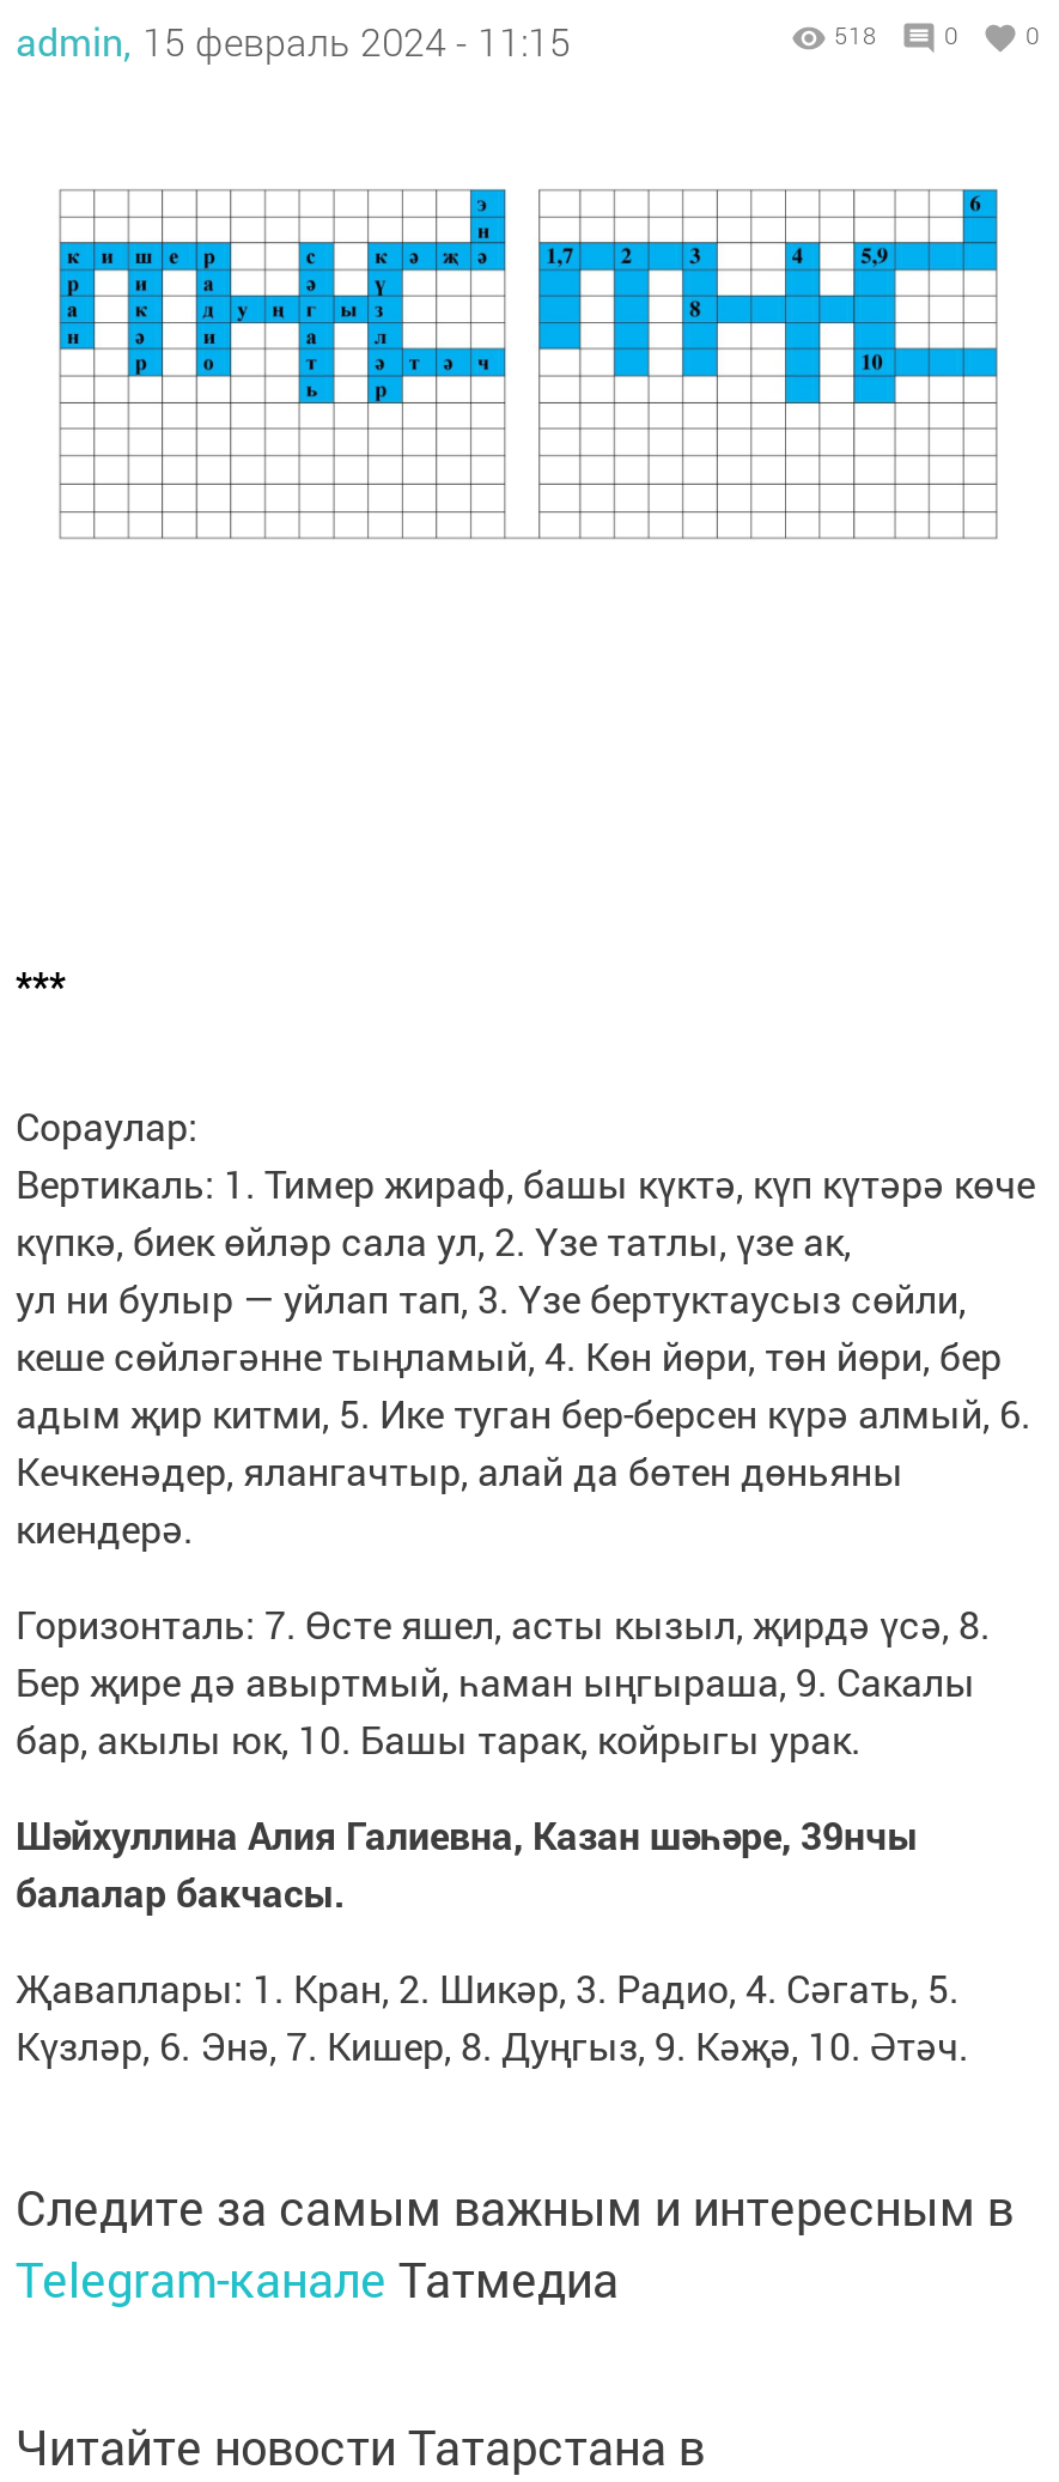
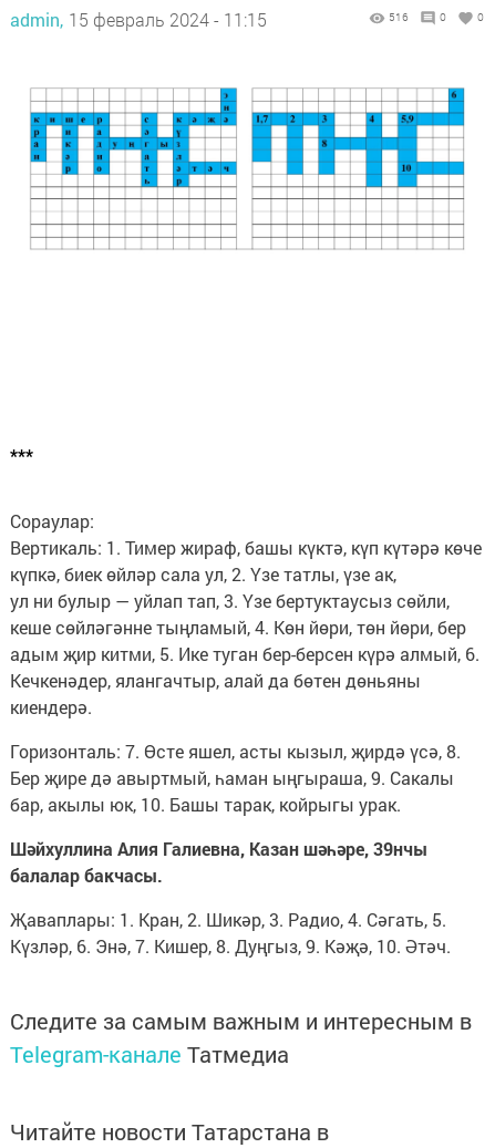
[834,21,877,52] 518 -> [389,10,409,25] 516

